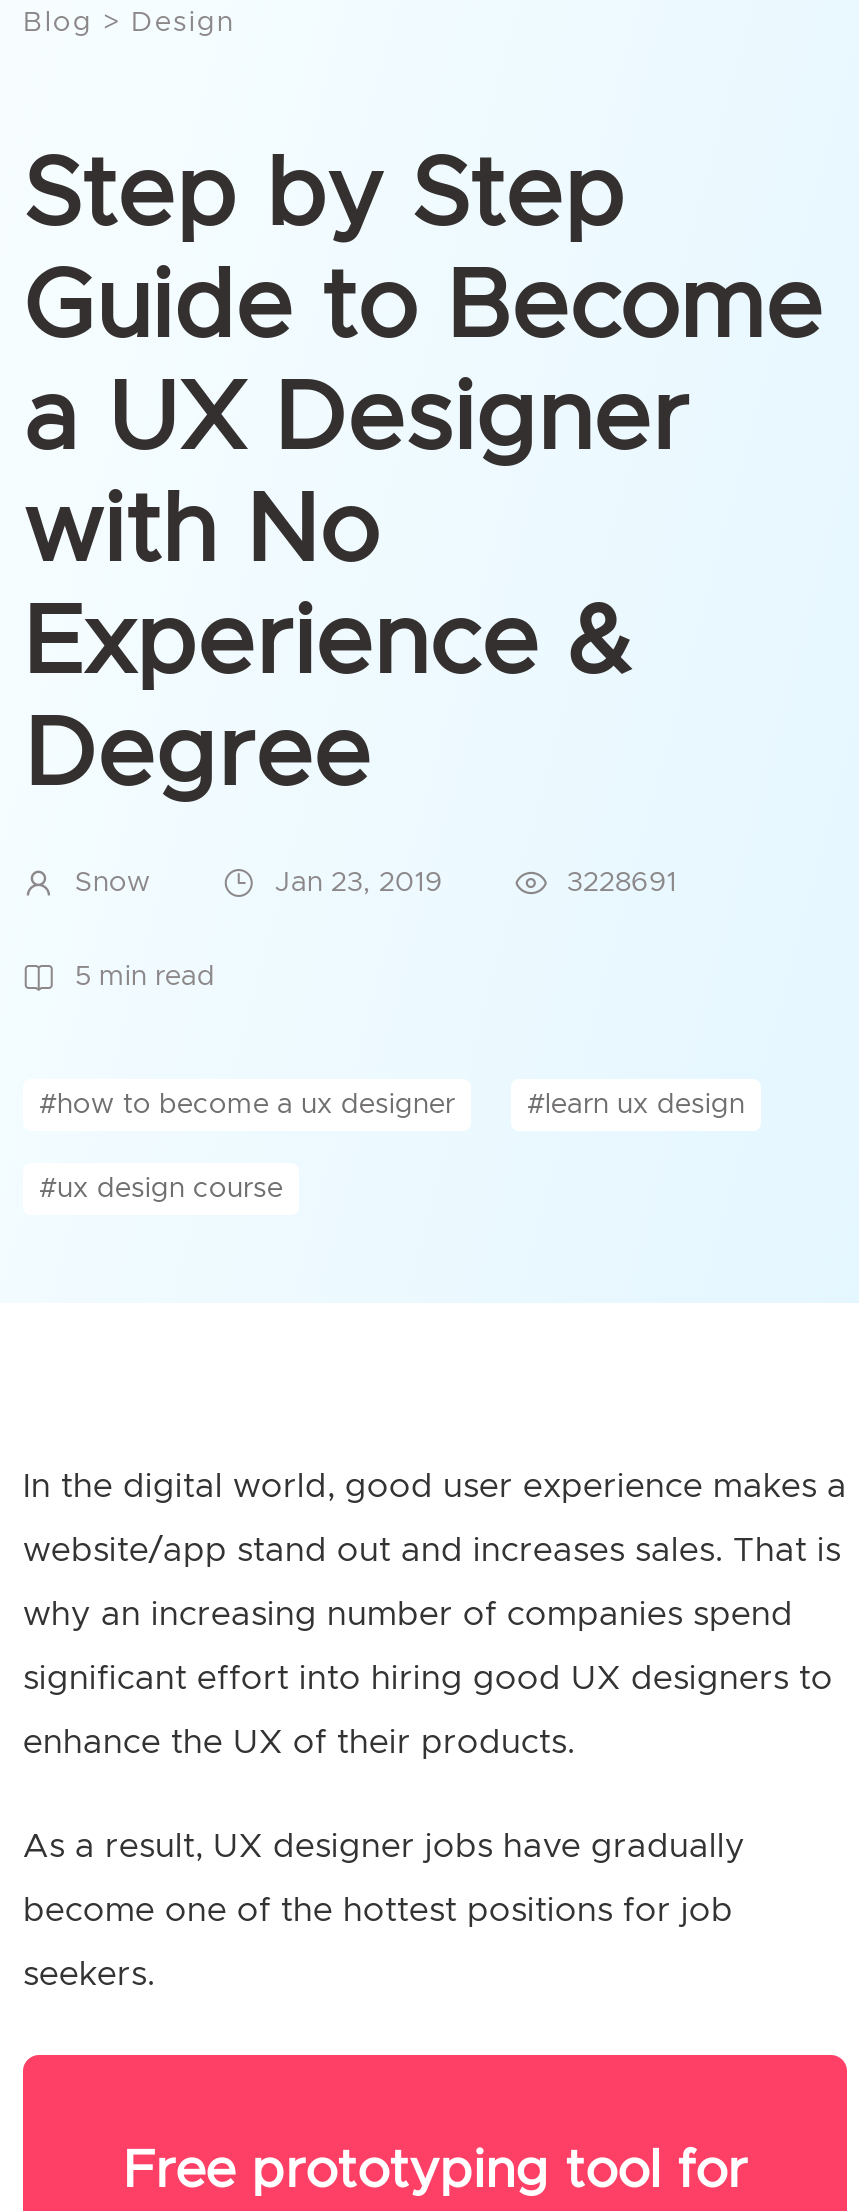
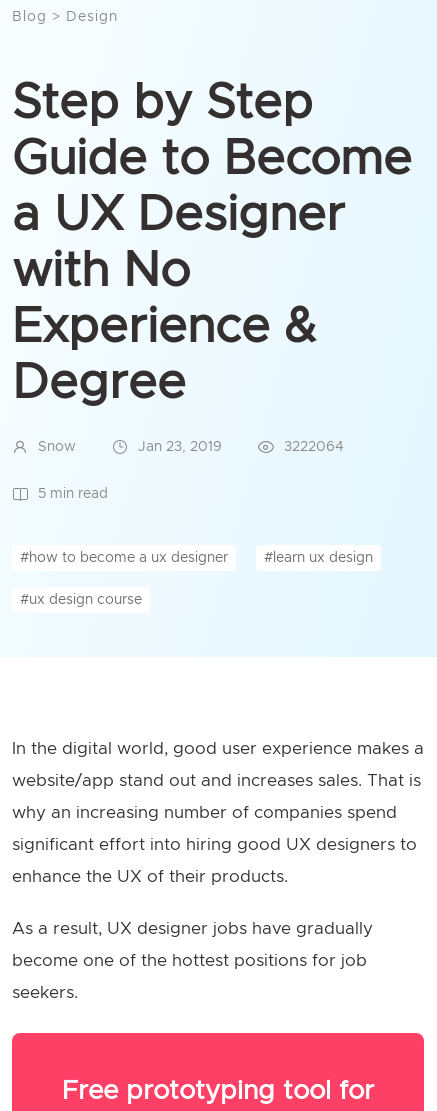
[567,870,677,898] 3228691 -> [284,440,344,454] 3222064

